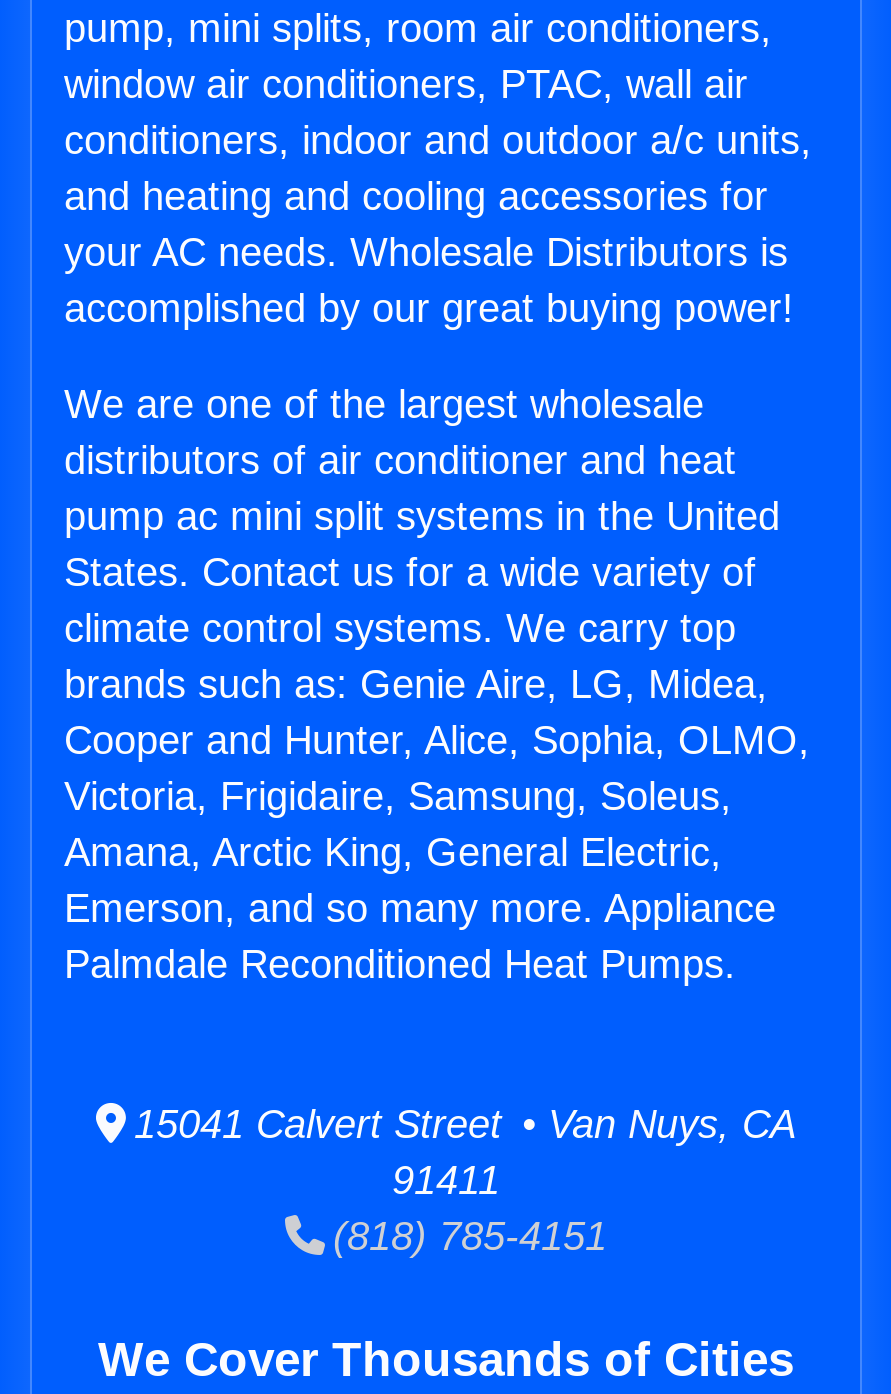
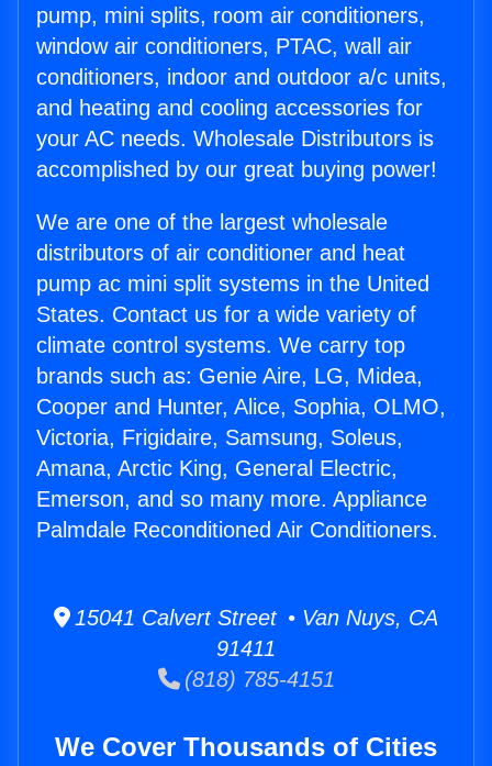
[64,942,736,986] Palmdale Reconditioned Heat Pumps. -> [36,518,438,542] Palmdale Reconditioned Air Conditioners.

